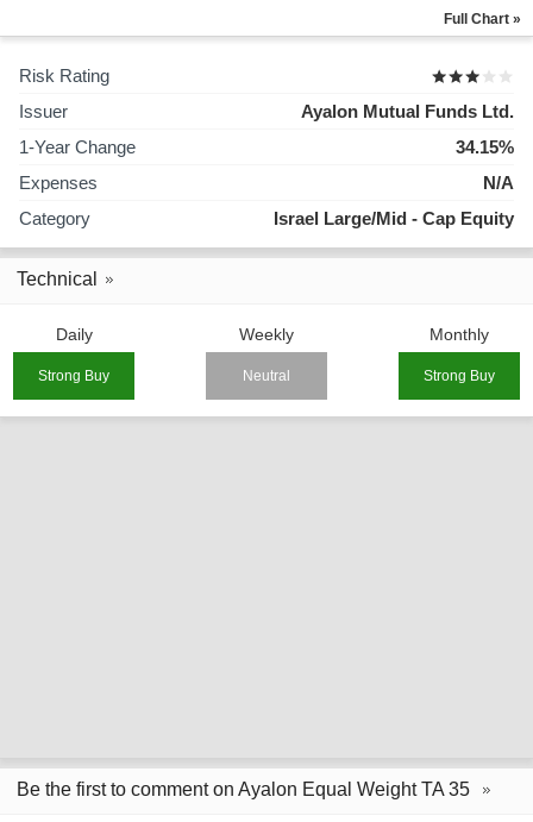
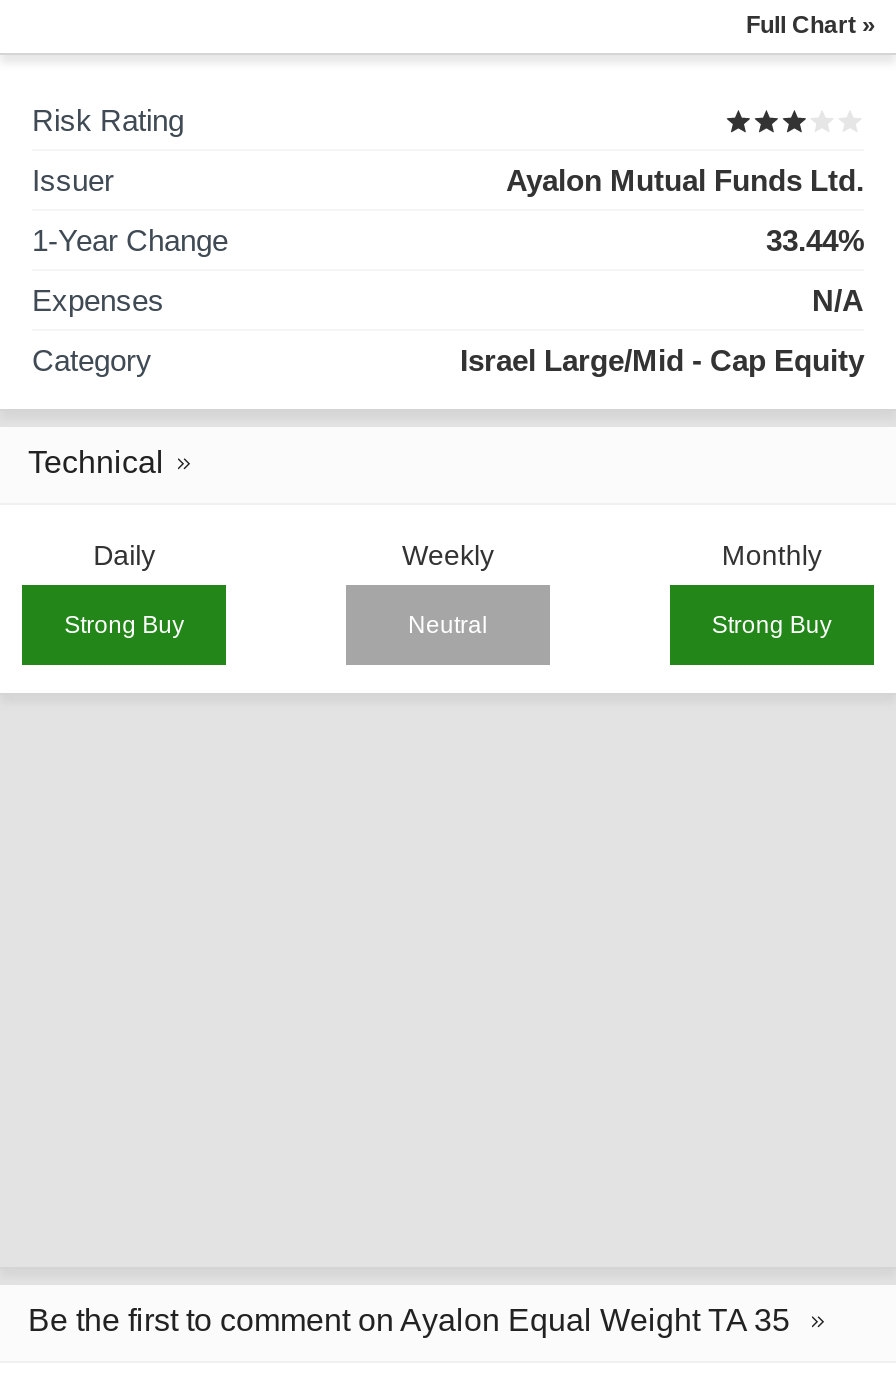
[456,137,514,157] 34.15% -> [766,223,864,257] 33.44%

